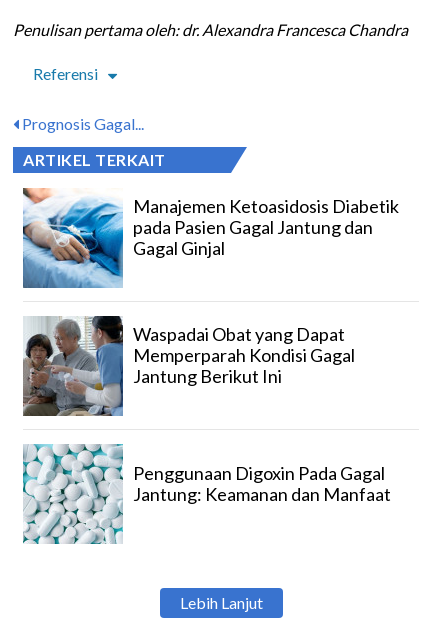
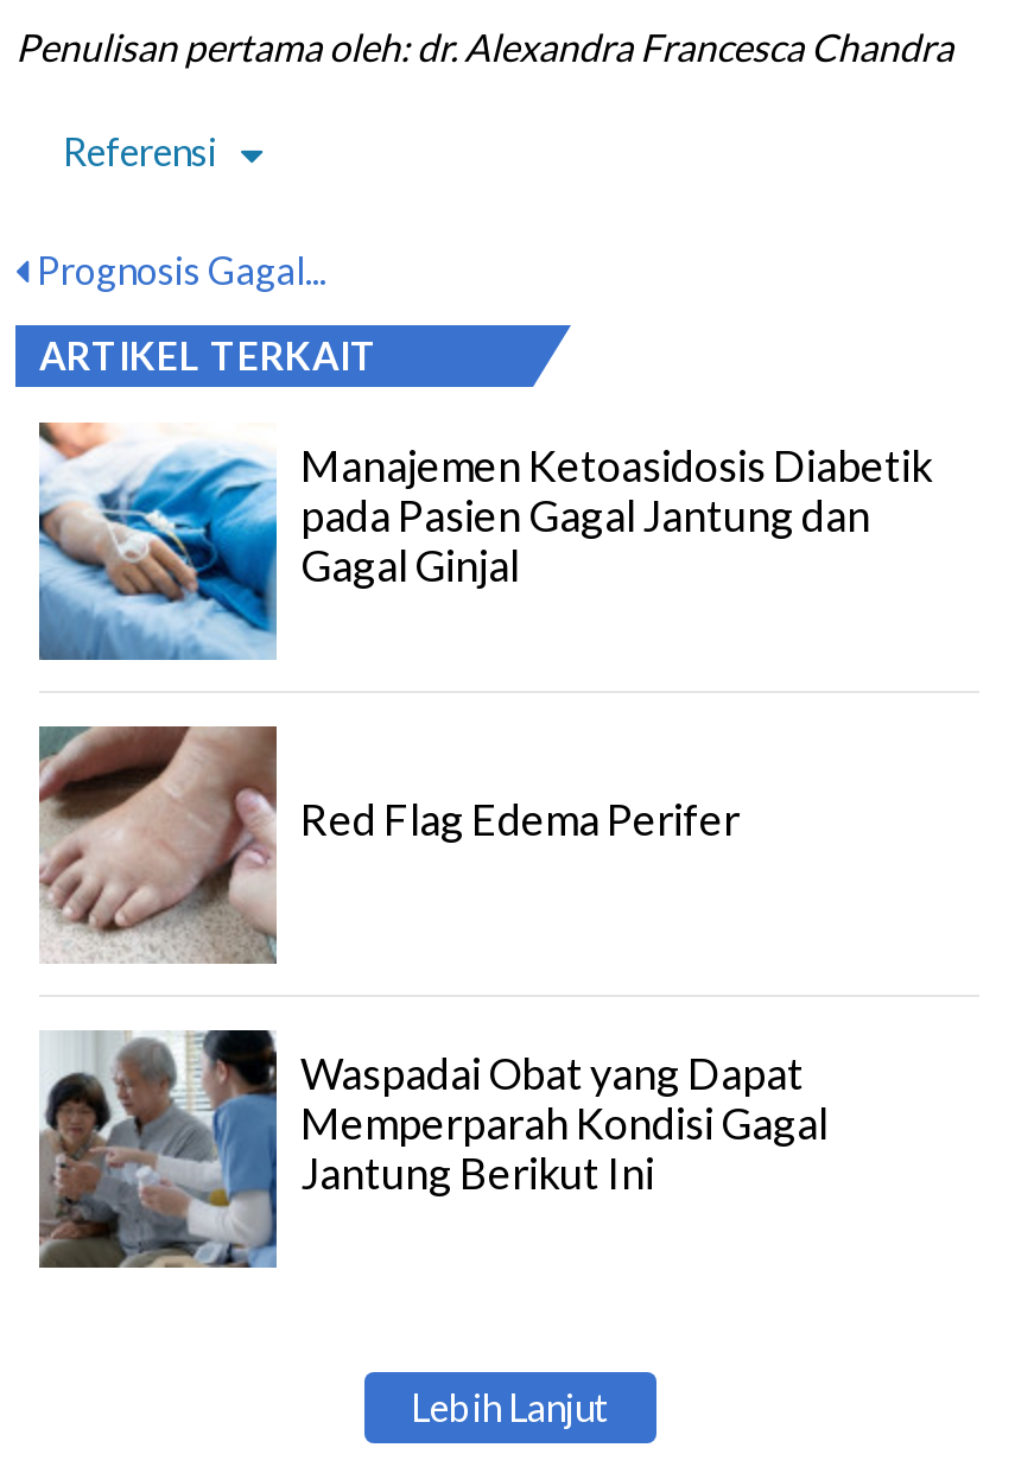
none -> [37,724,740,964] [image] | Red Flag Edema Perifer
moved [22,315,355,418] -> [37,1028,827,1272]: [image] | Waspadai Obat yang Dapat | Memperparah Kondisi Gagal | Jantung Berikut Ini
[22,443,391,545] [image] | Penggunaan Digoxin Pada Gagal | Jantung: Keamanan dan Manfaat -> none

